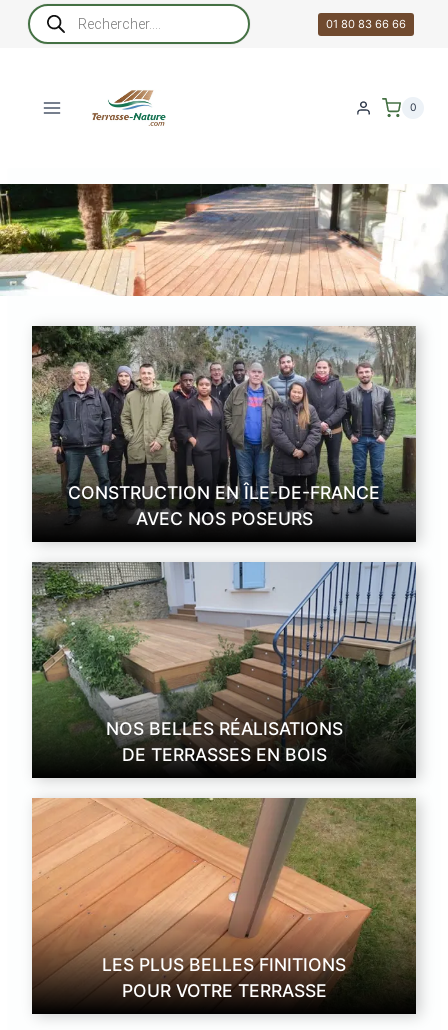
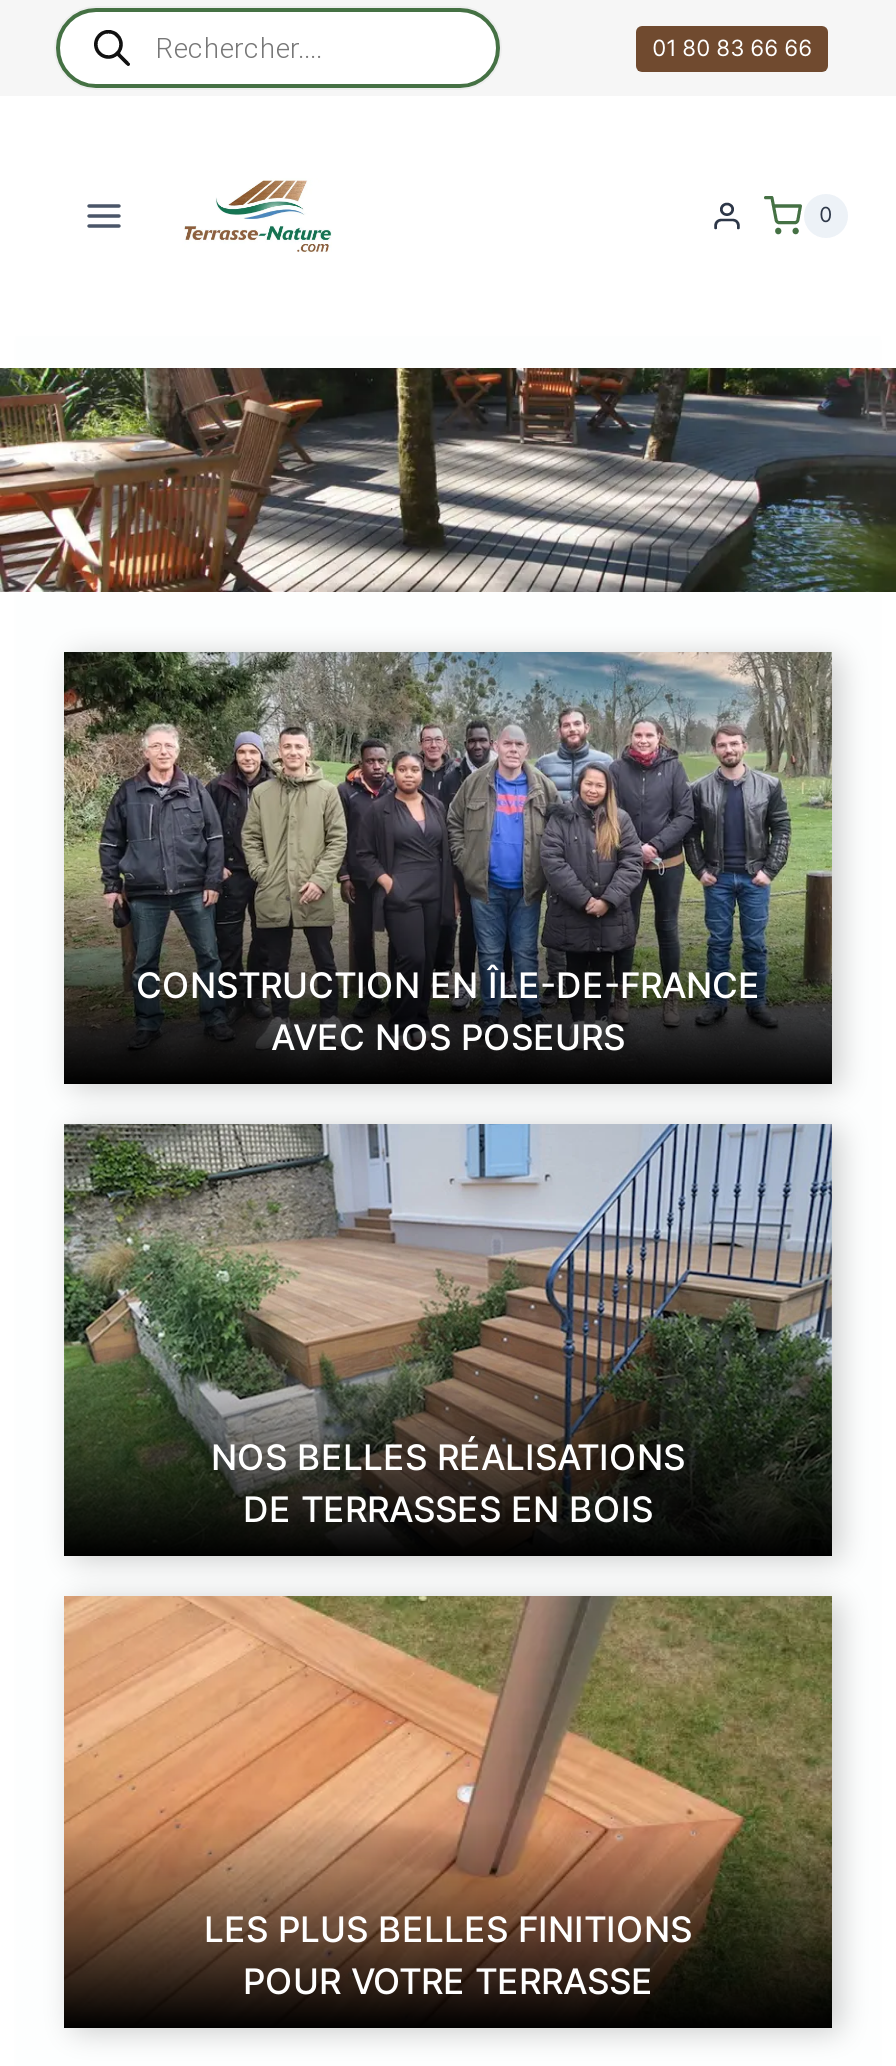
[3,183,445,297] [image] -> [6,366,890,594] [image]

